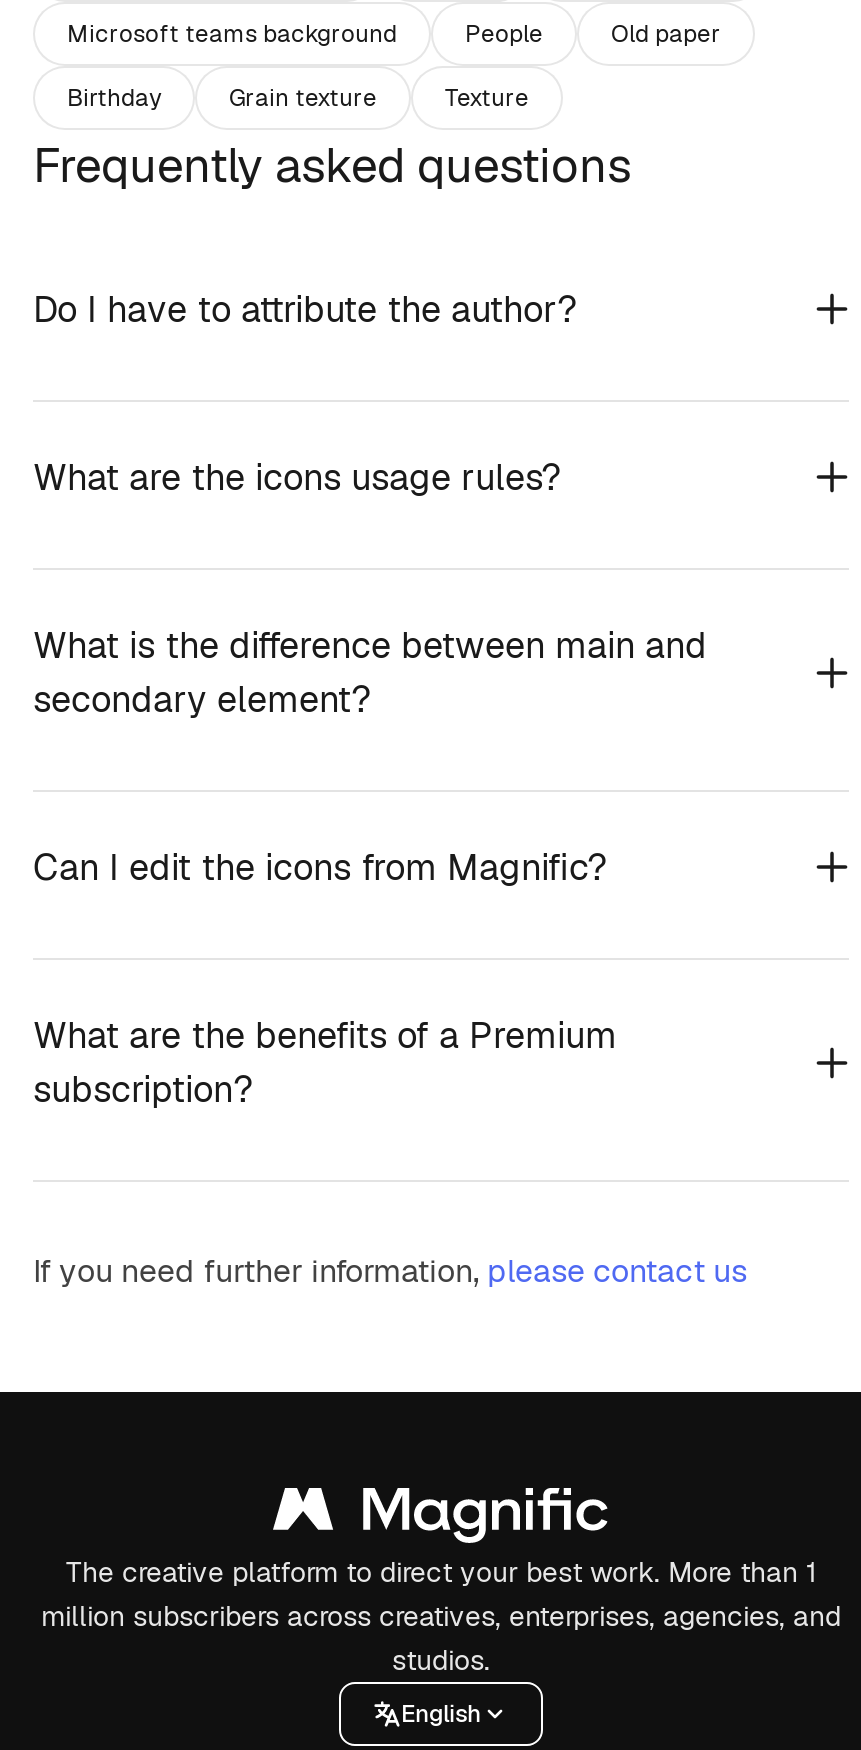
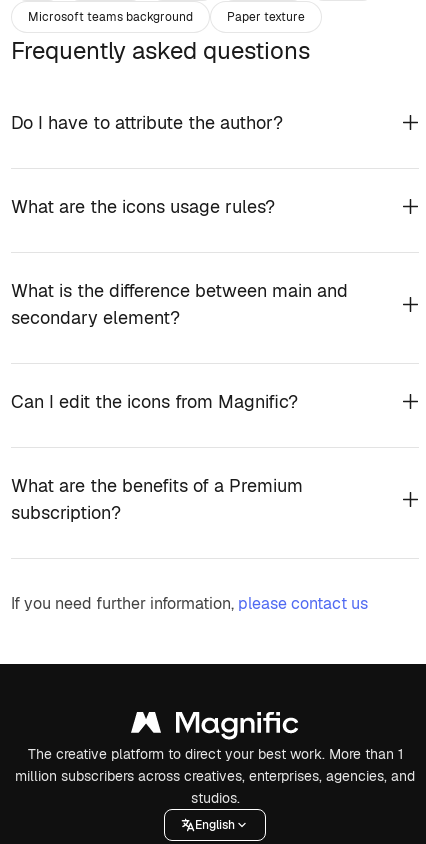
[67,17,721,113] People | Old paper | Birthday | Grain texture | Texture -> [227,8,305,24] Paper texture

